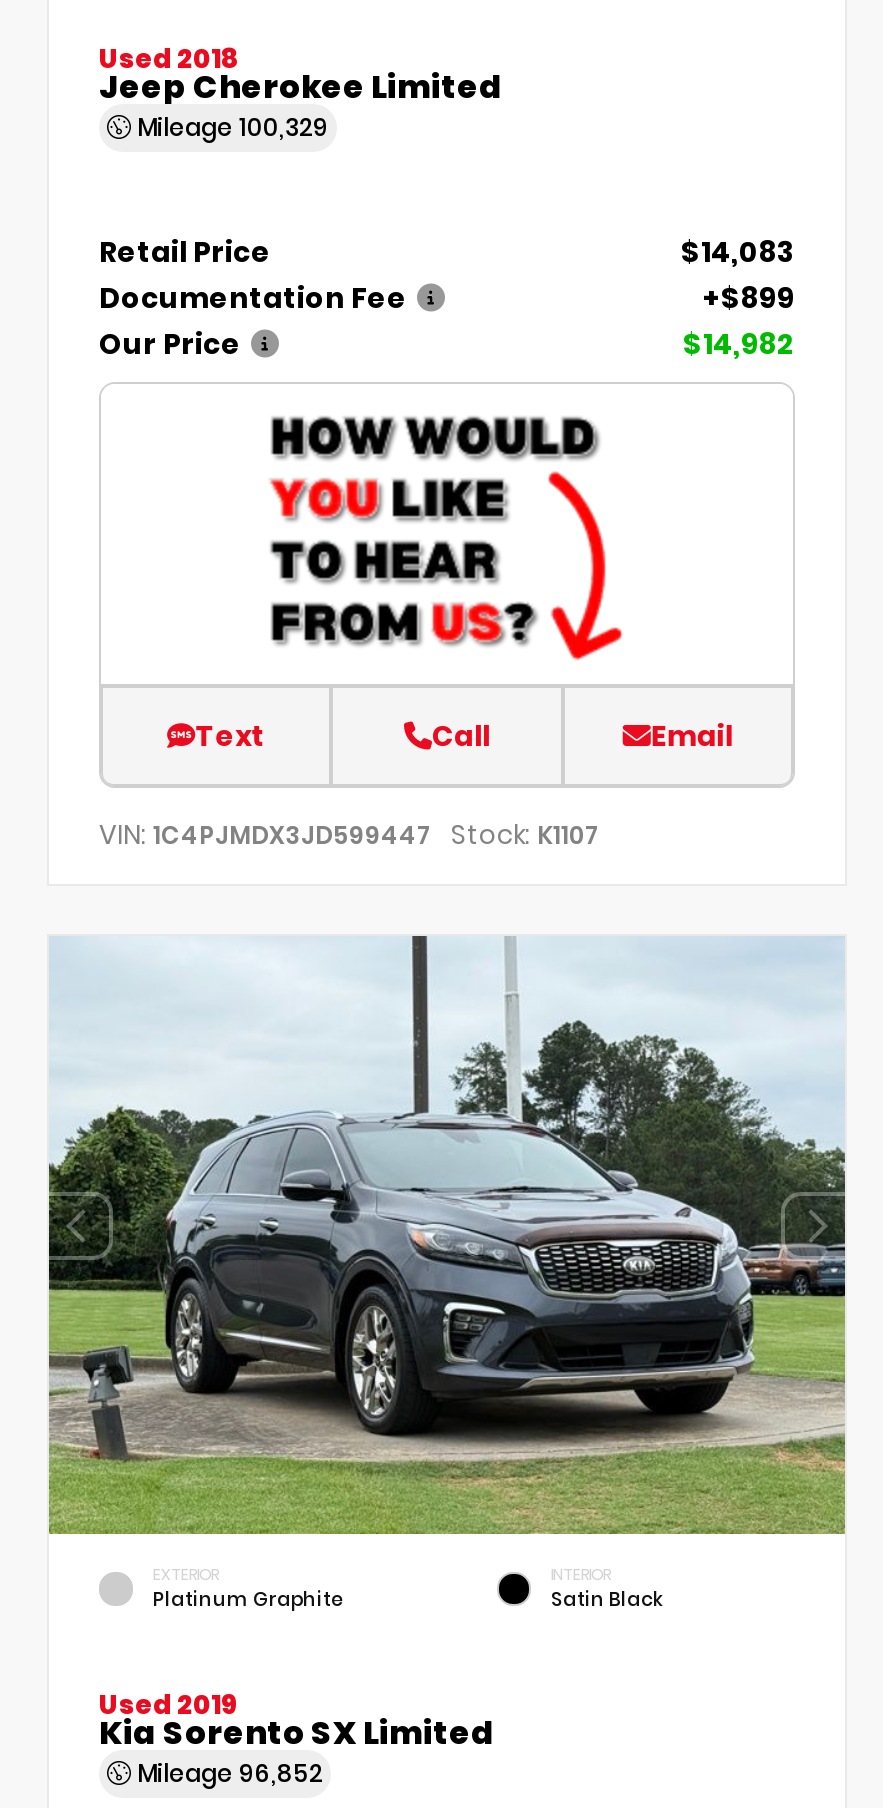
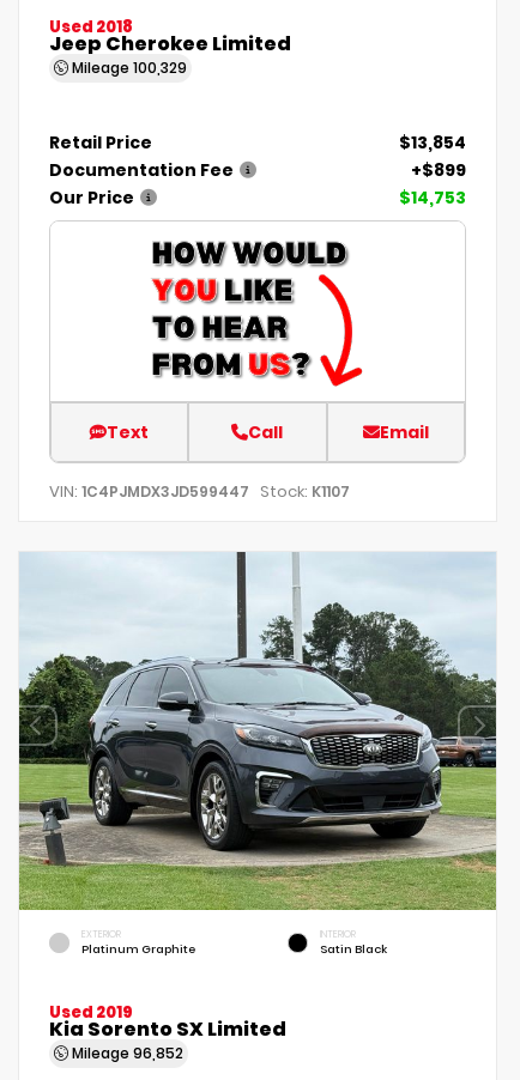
[681,230,795,270] $14,083 -> [399,129,466,153] $13,854
[683,322,795,362] $14,982 -> [399,184,466,208] $14,753

